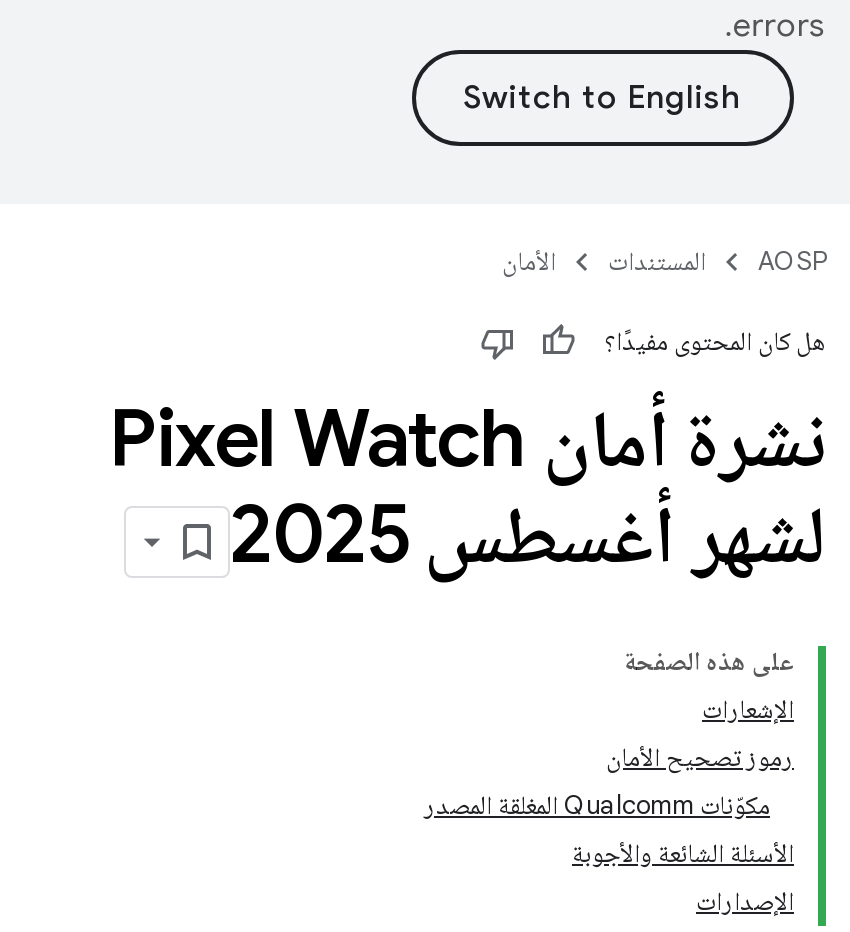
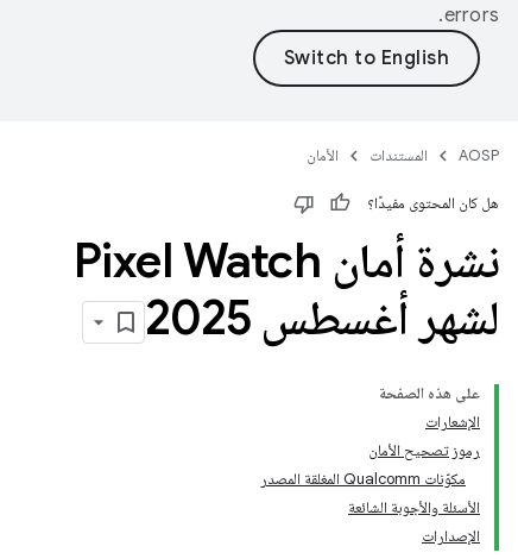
[572,836,794,870] الأسئلة الشائعة والأجوبة -> [348,497,480,517] الأسئلة والأجوبة الشائعة

